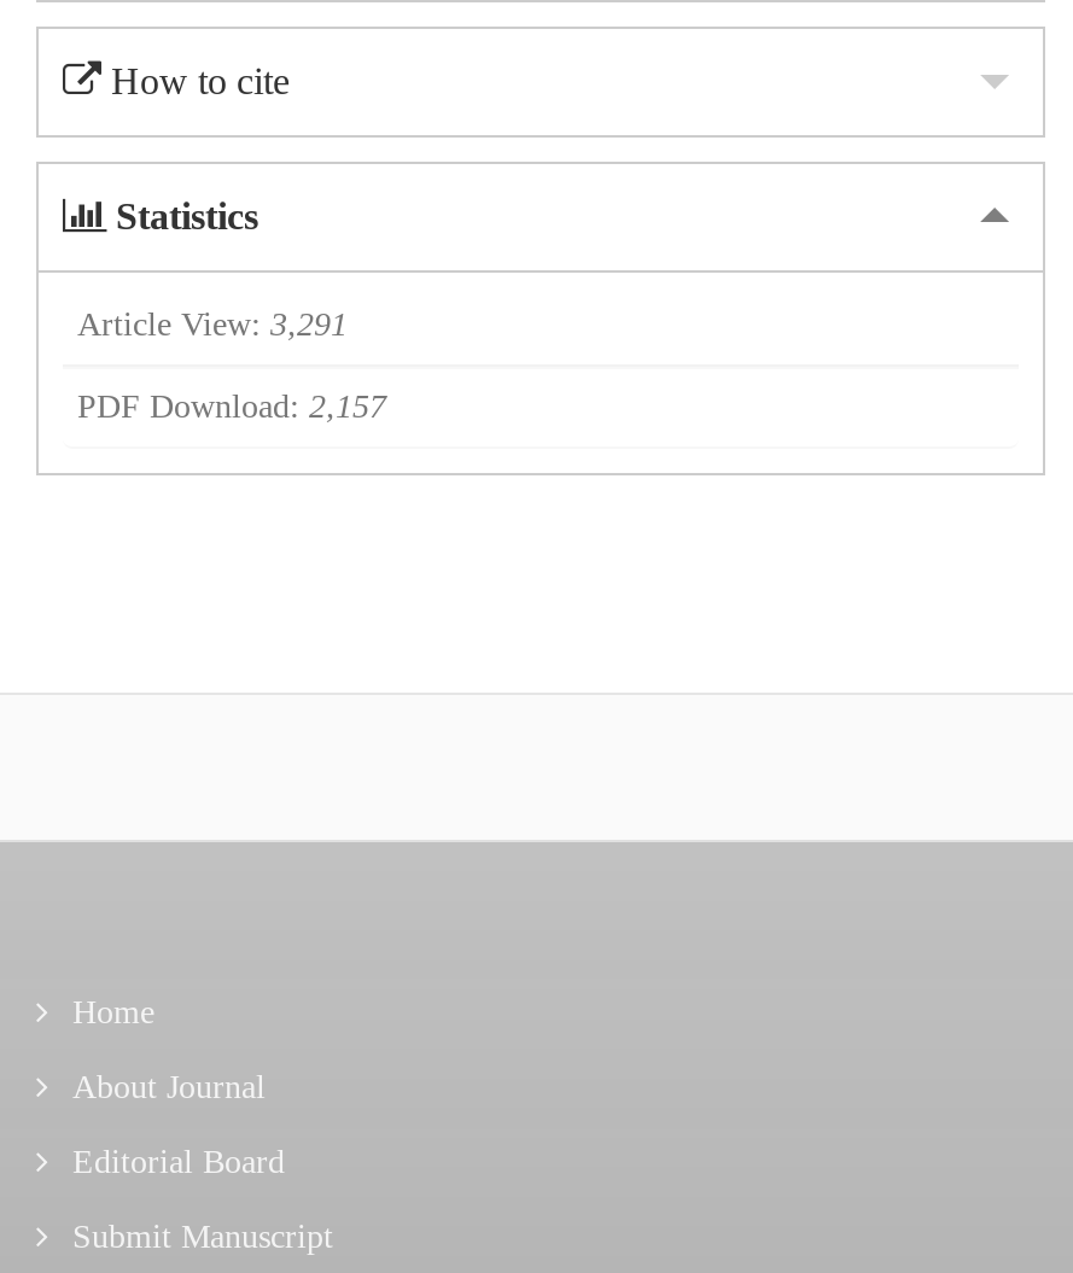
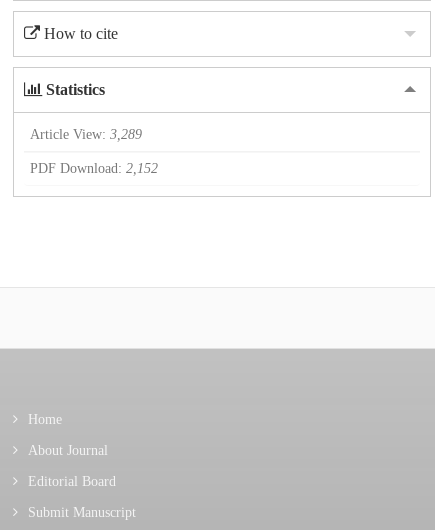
[77,305,348,344] Article View: 3,291 -> [30,126,142,142] Article View: 3,289
[77,387,386,426] PDF Download: 2,157 -> [30,160,158,176] PDF Download: 2,152

